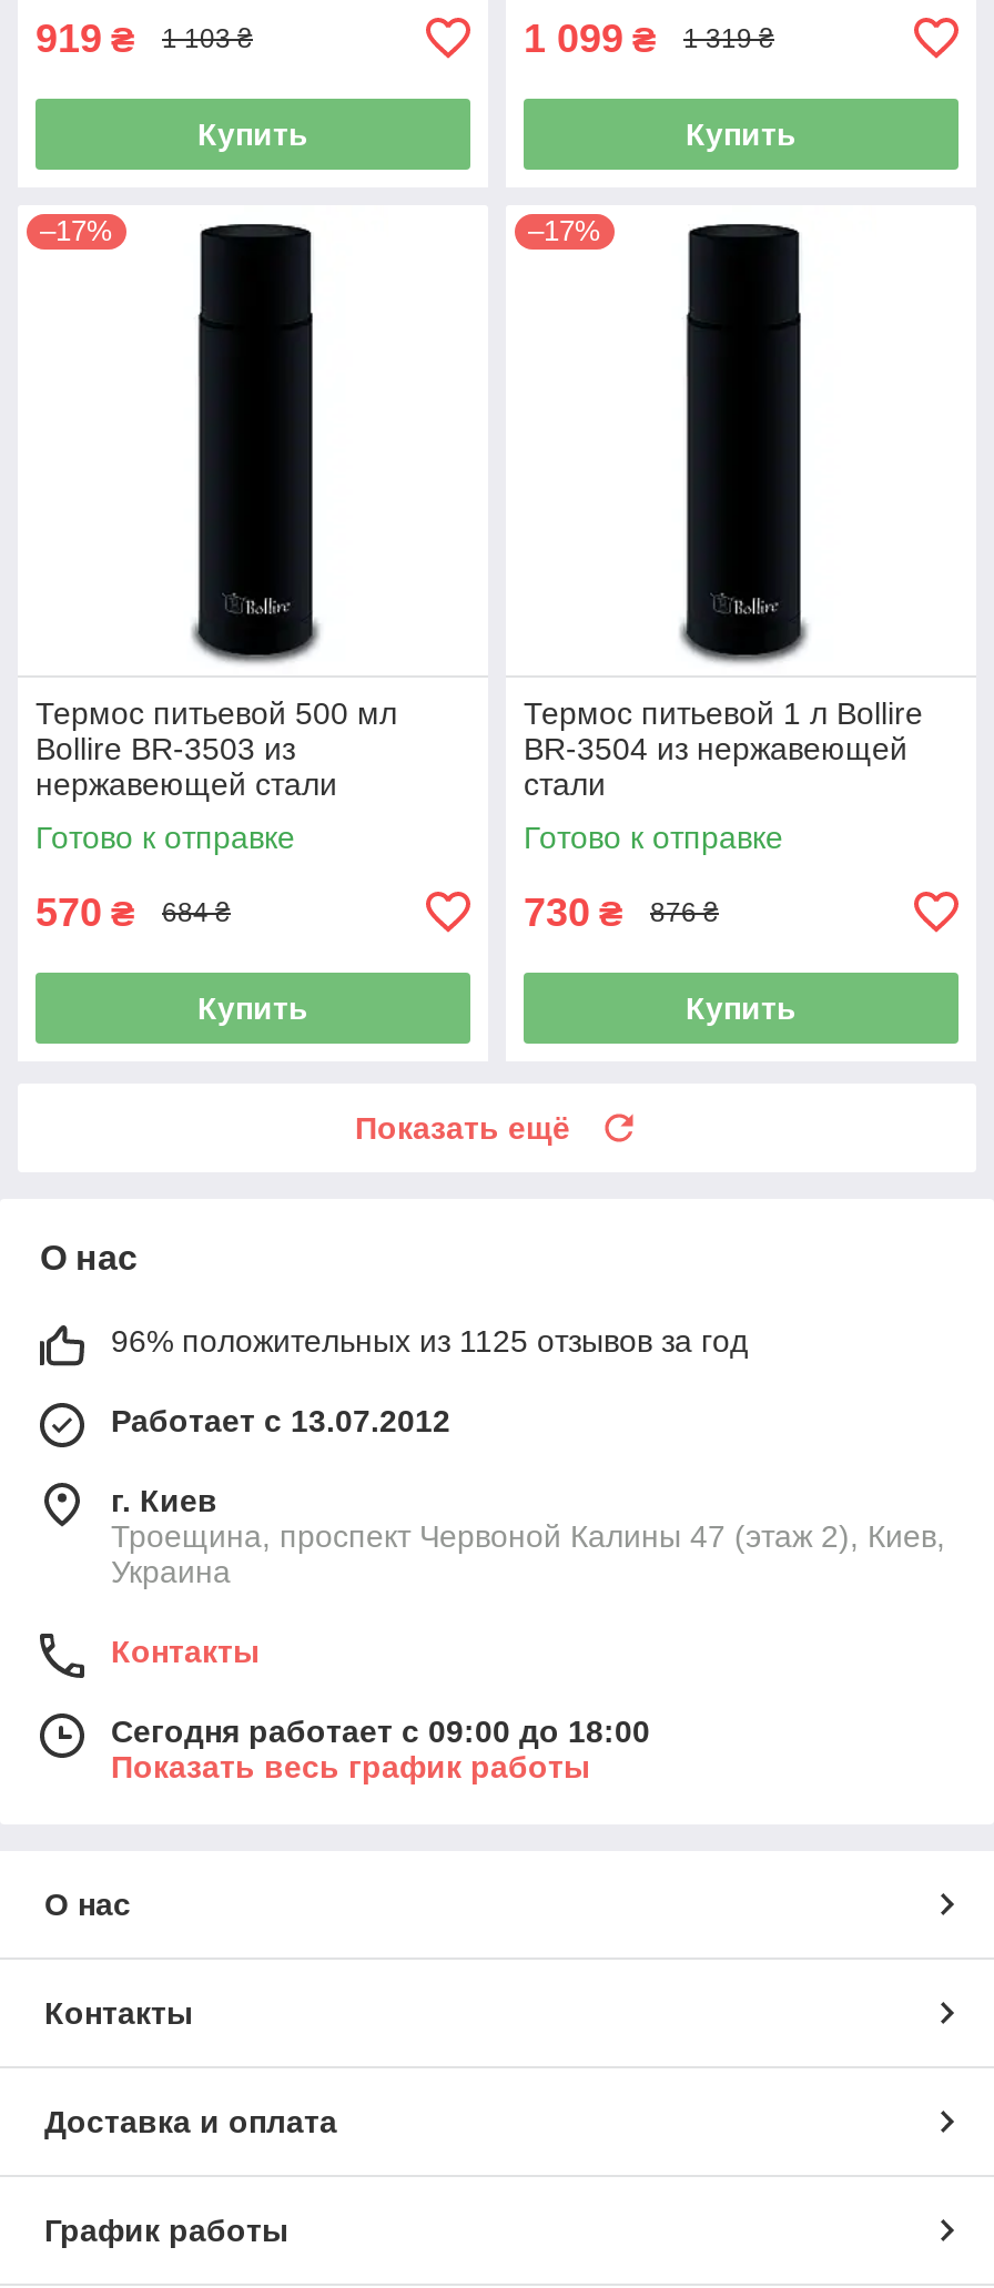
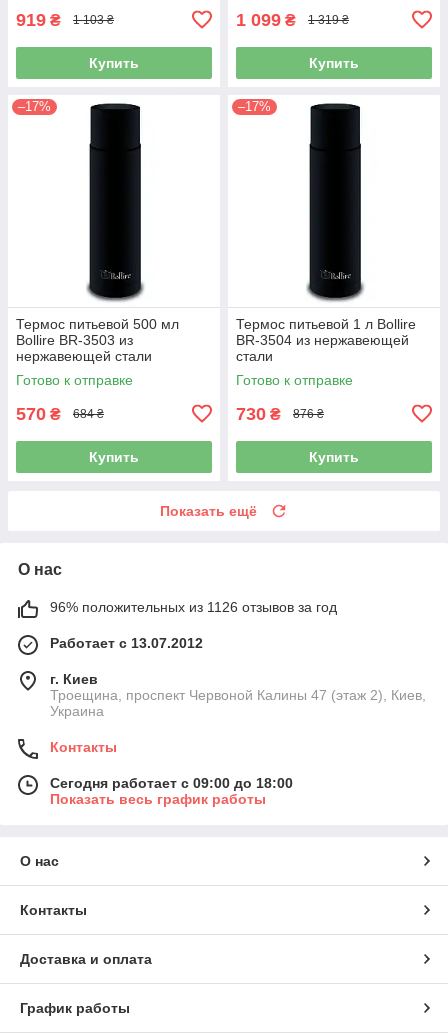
[111,1323,748,1358] 96% положительных из 1125 отзывов за год -> [50,599,337,615] 96% положительных из 1126 отзывов за год

